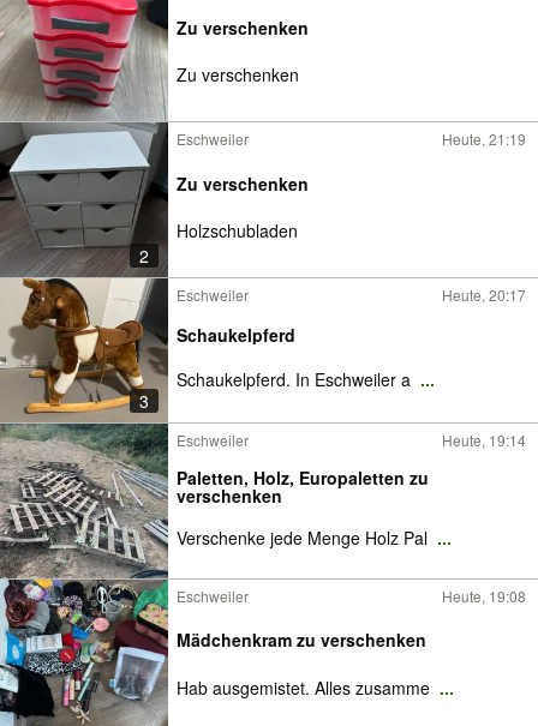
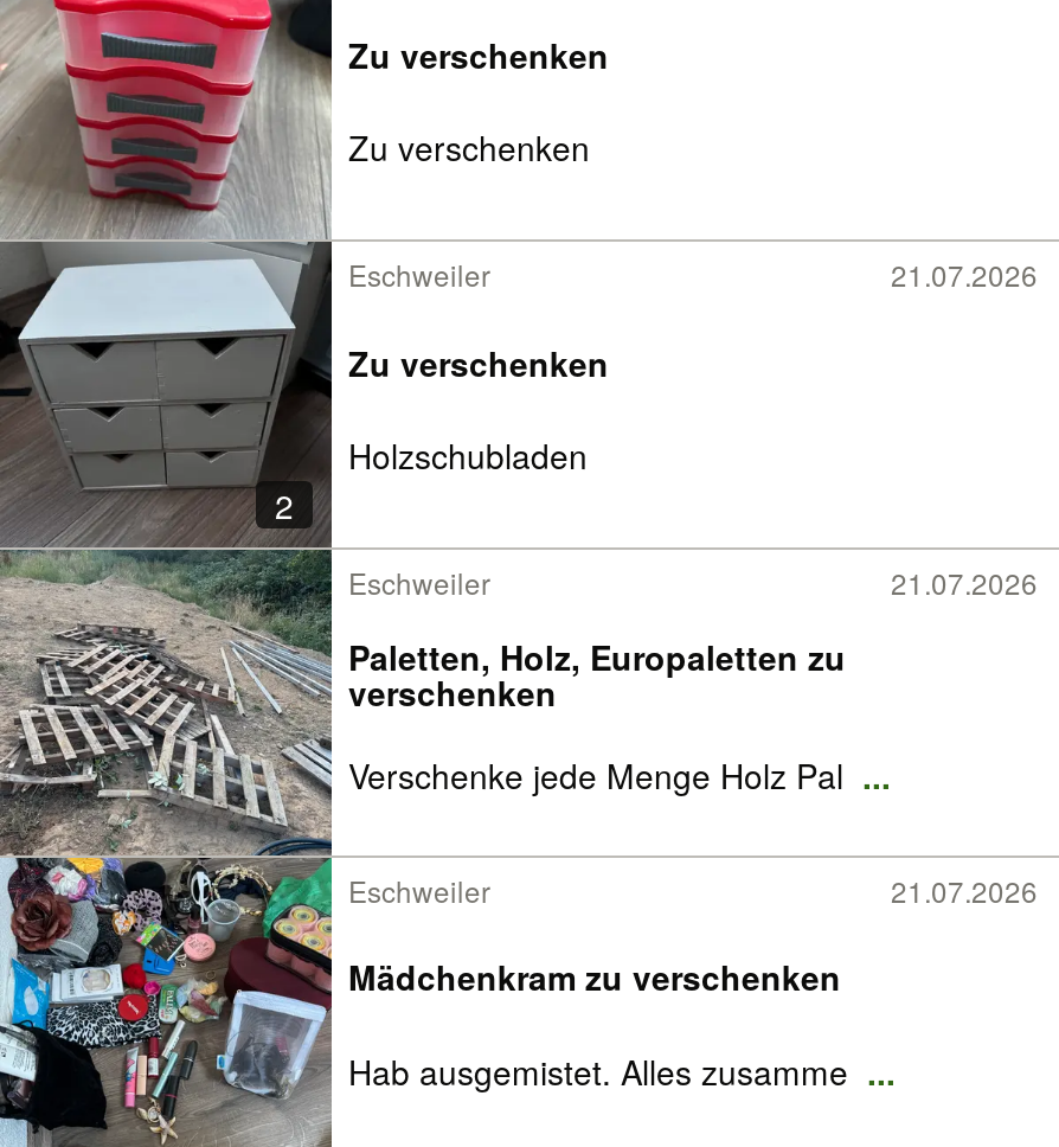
[442,128,526,149] Heute, 21:19 -> [891,254,1038,294] 21.07.2026
[4,277,160,422] [image] | 3 -> none
[177,284,526,450] Heute, 20:17 | Schaukelpferd | Schaukelpferd. In Eschweiler a ... | Eschweiler | Heute, 19:14 -> [891,562,1038,602] 21.07.2026
[442,586,526,606] Heute, 19:08 -> [891,870,1038,910] 21.07.2026

